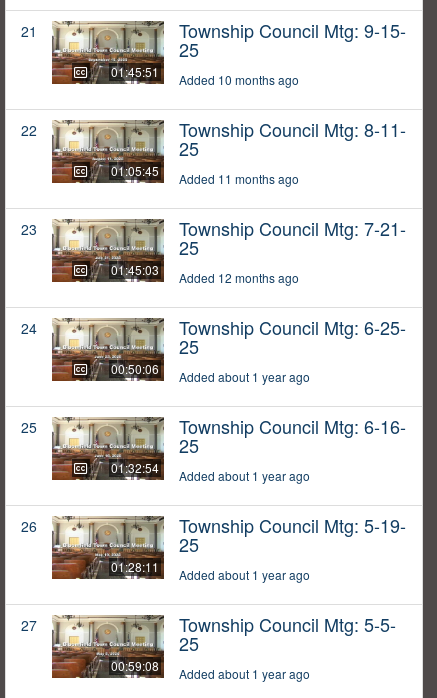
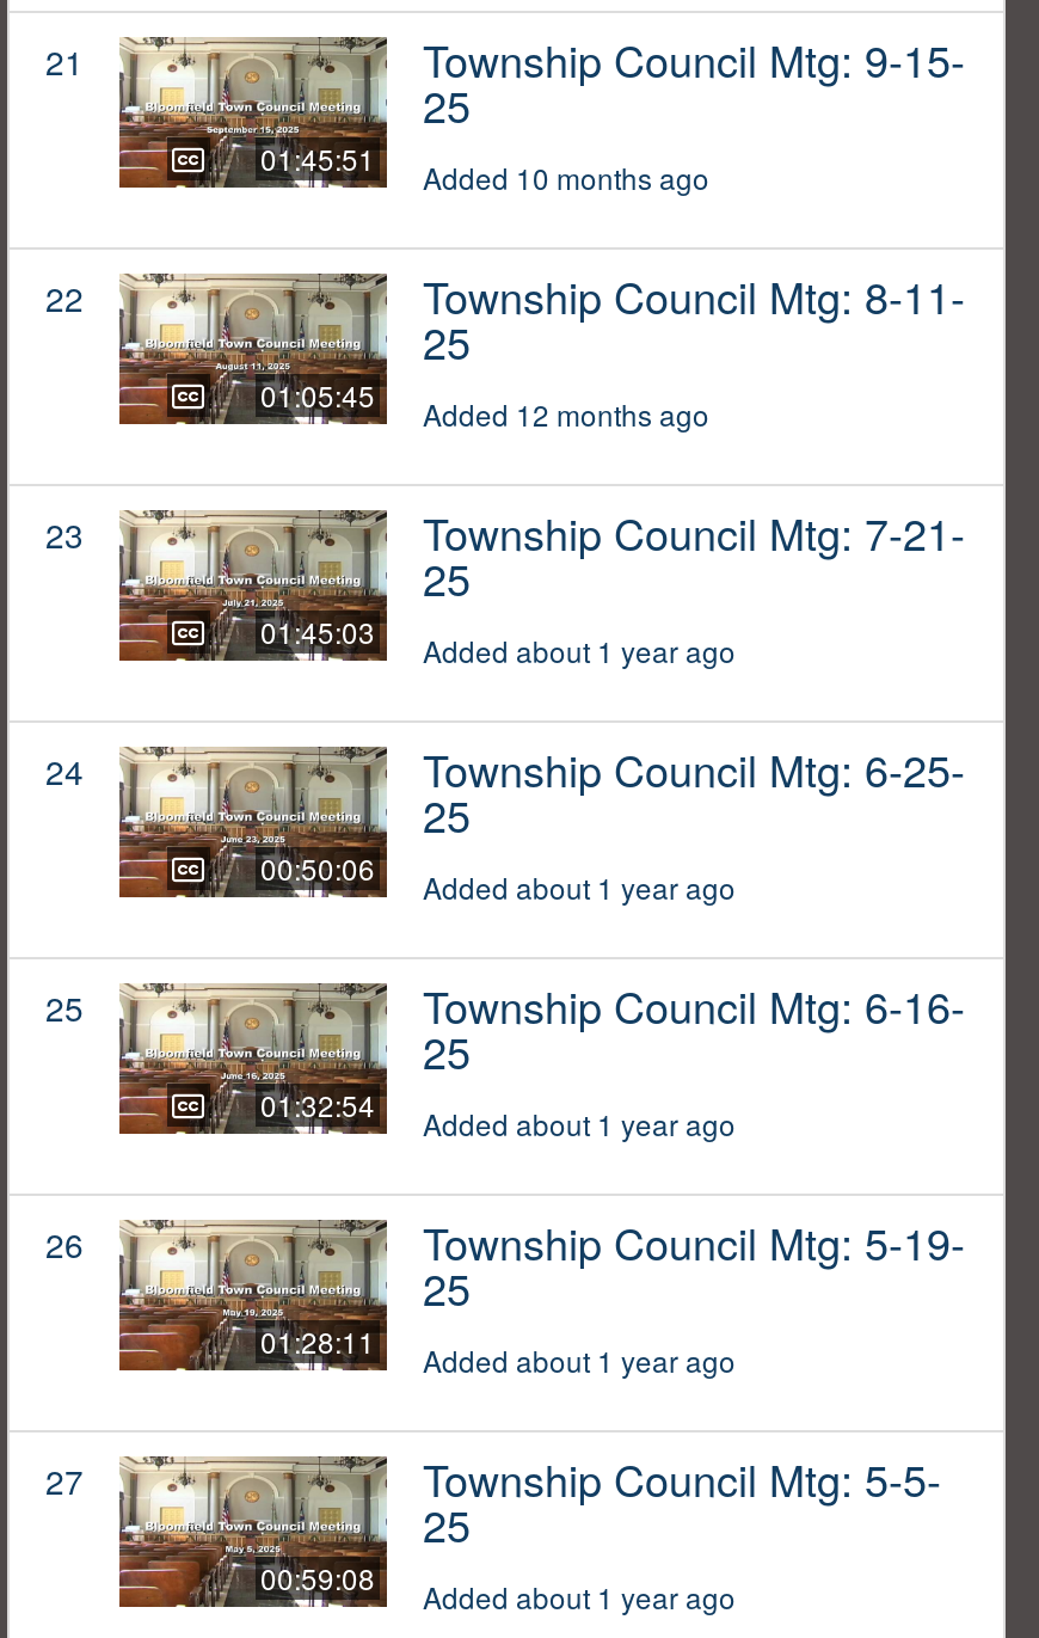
[179,170,299,187] Added 11 months ago -> none
moved [179,269,299,286] -> [423,394,709,434]: Added 12 months ago
none -> [423,630,736,671] Added about 1 year ago

